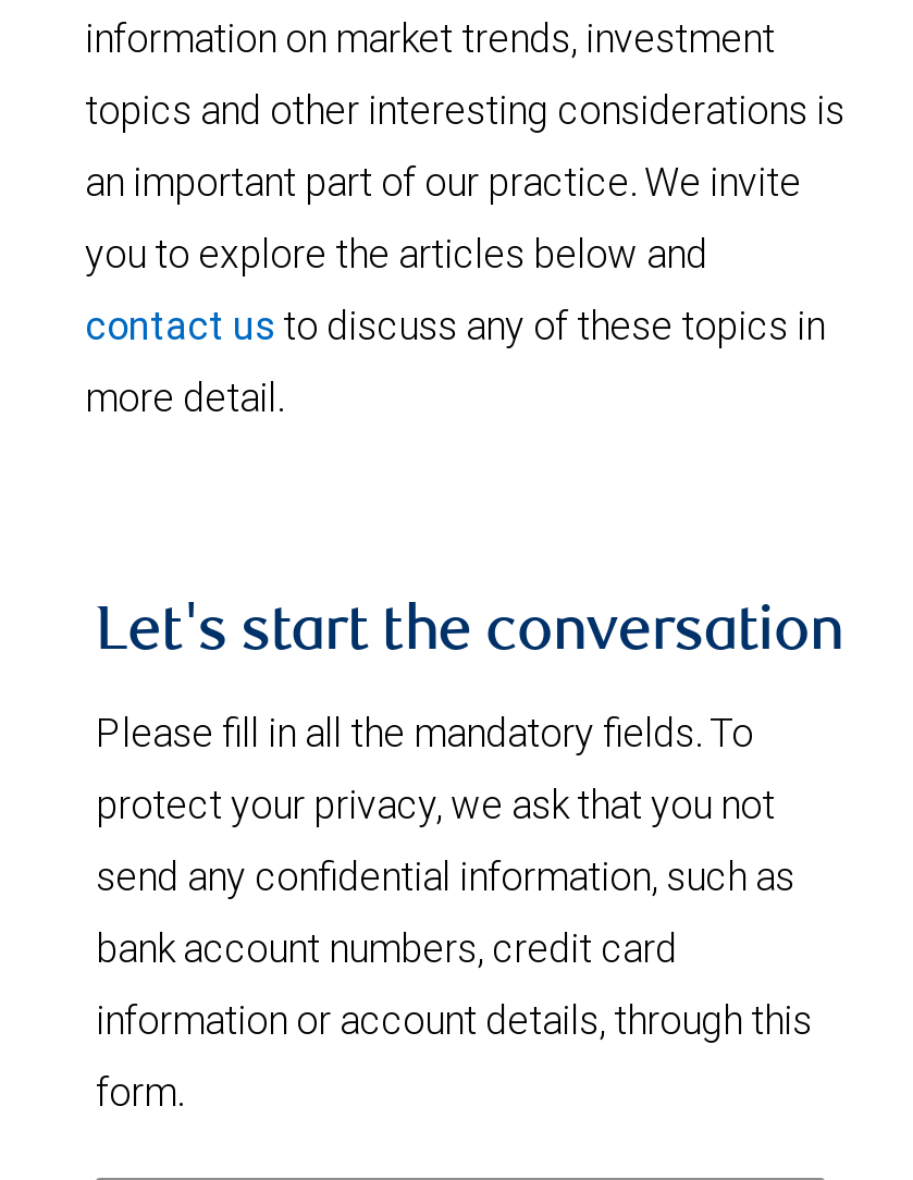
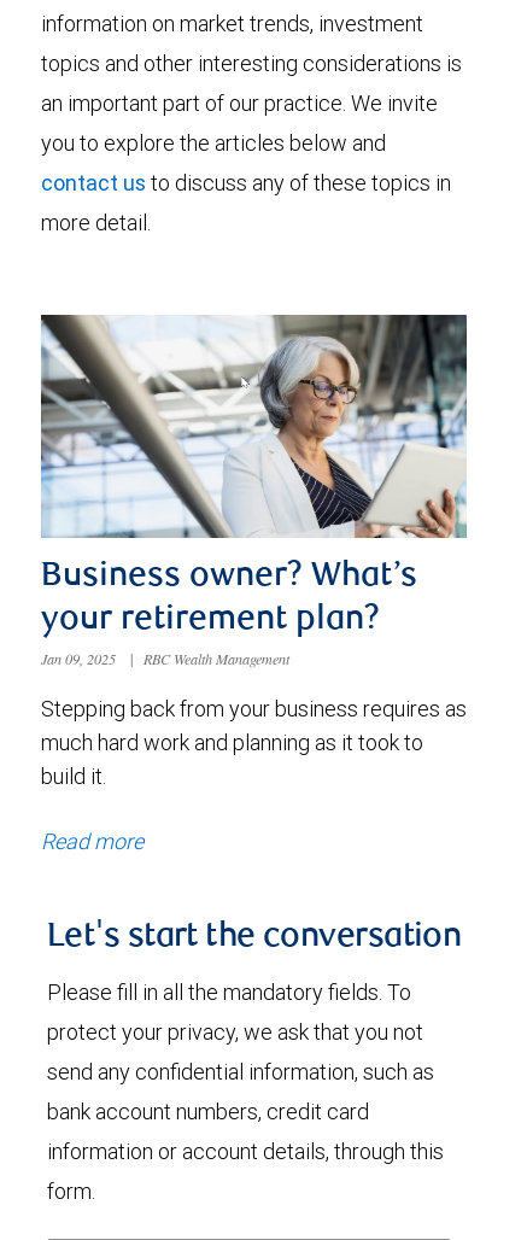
none -> [40,314,468,855] [image] | Business owner? What’s | your retirement plan? | Jan 09, 2025 | RBC Wealth Management | Stepping back from your business requires as | much hard work and planning as it took to | build it. | Read more

